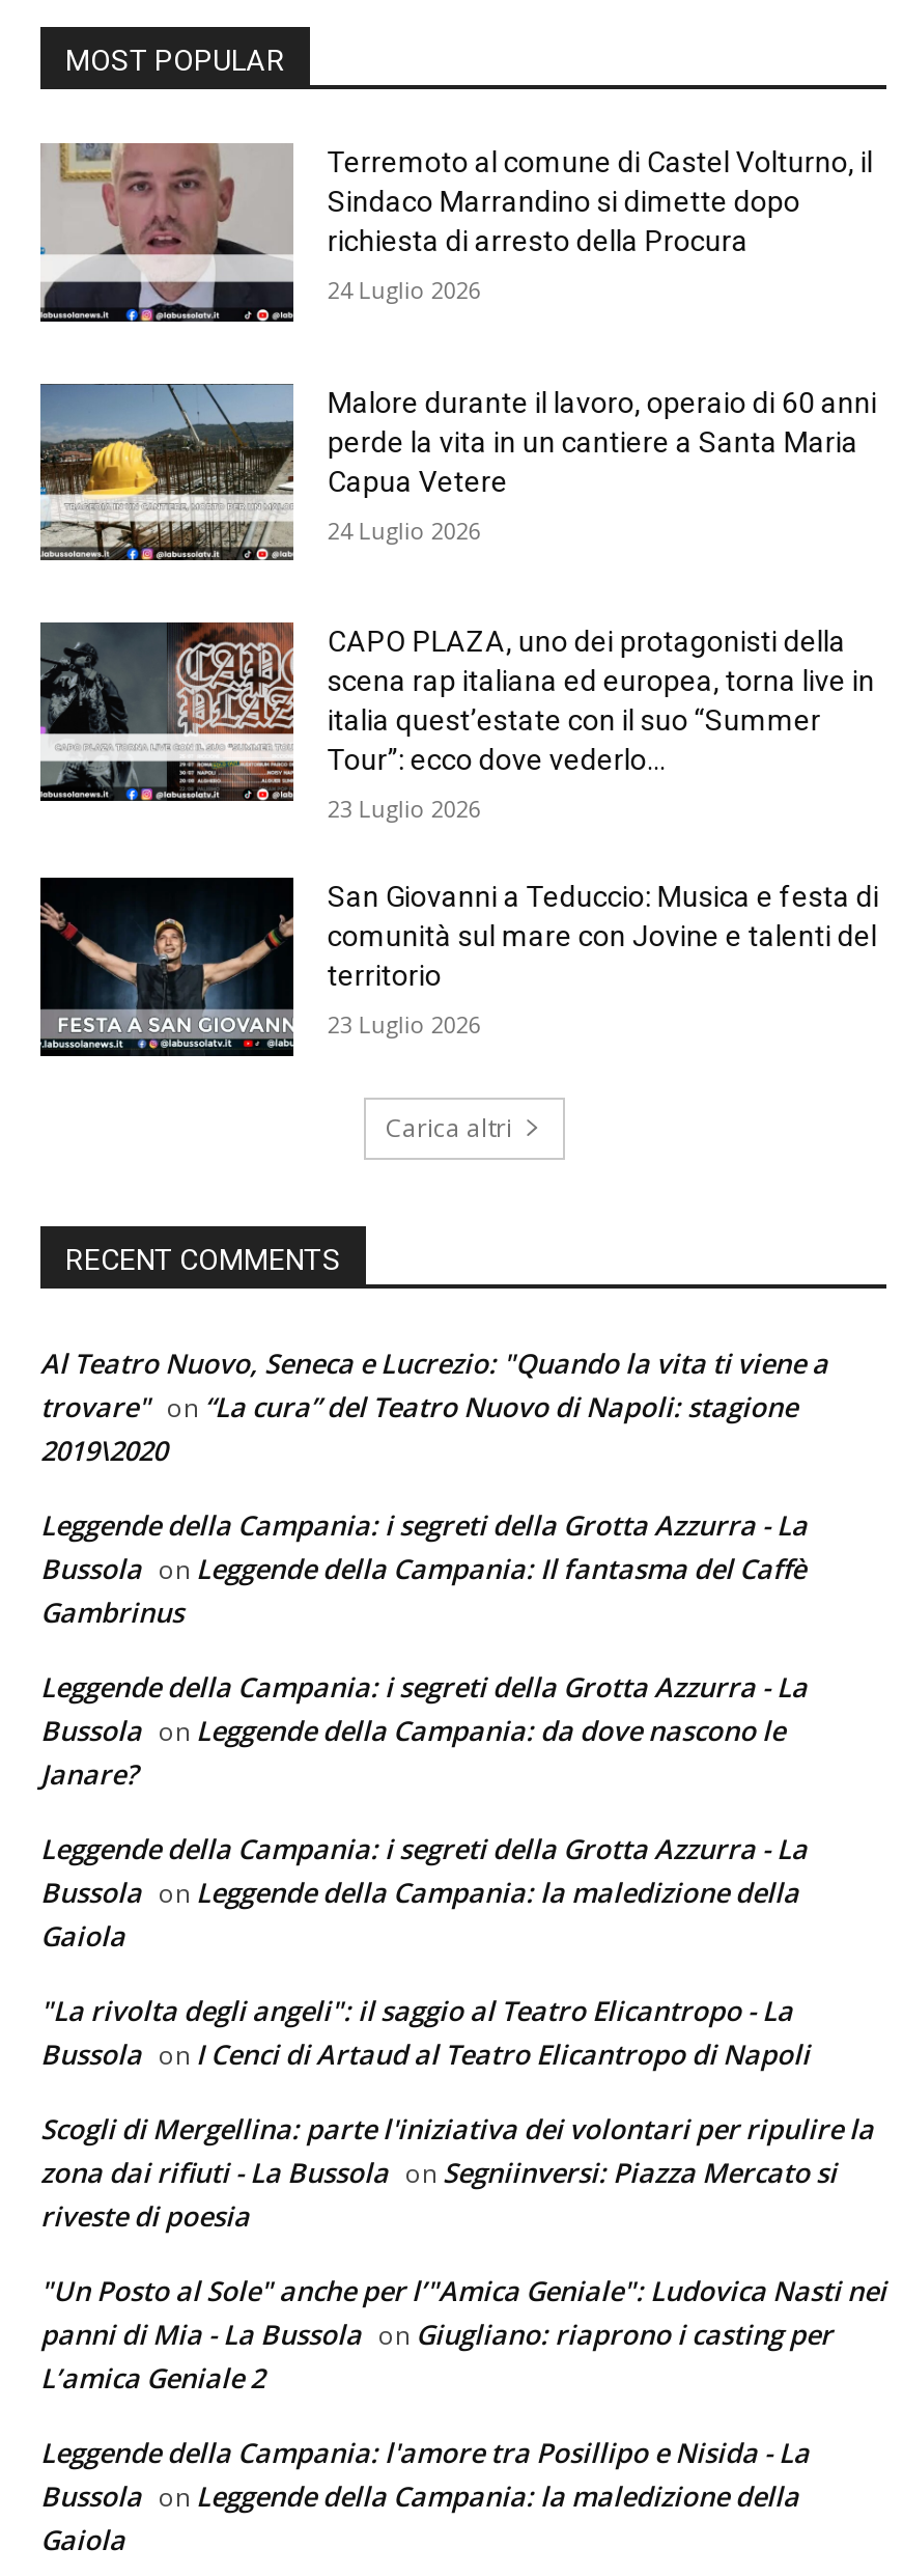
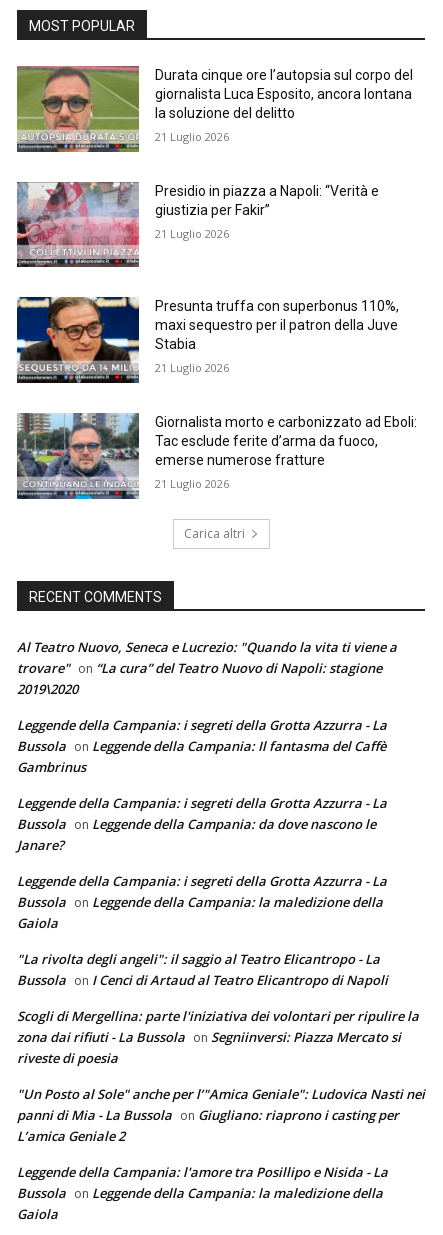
[40,143,873,324] [image] | Terremoto al comune di Castel Volturno, il | Sindaco Marrandino si dimette dopo | richiesta di arresto della Procura -> [16,66,413,153] [image] | Durata cinque ore l’autopsia sul corpo del | giornalista Luca Esposito, ancora lontana | la soluzione del delitto
[327,274,481,305] 24 Luglio 2026 -> [155,129,229,144] 21 Luglio 2026
[40,384,877,562] [image] | Malore durante il lavoro, operaio di 60 anni | perde la vita in un cantiere a Santa Maria | Capua Vetere -> [16,182,379,268] [image] | Presidio in piazza a Napoli: “Verità e | giustizia per Fakir”
[327,514,481,545] 24 Luglio 2026 -> [155,226,229,241] 21 Luglio 2026
[40,620,875,803] [image] | CAPO PLAZA, uno dei protagonisti della | scena rap italiana ed europea, torna live in | italia quest’estate con il suo “Summer | Tour”: ecco dove vederlo... -> [16,296,399,384] [image] | Presunta truffa con superbonus 110%, | maxi sequestro per il patron della Juve | Stabia
[327,793,481,825] 23 Luglio 2026 -> [155,360,229,375] 21 Luglio 2026
[40,876,879,1058] [image] | San Giovanni a Teduccio: Musica e festa di | comunità sul mare con Jovine e talenti del | territorio -> [16,412,417,500] [image] | Giornalista morto e carbonizzato ad Eboli: | Tac esclude ferite d’arma da fuoco, | emerse numerose fratture
[327,1009,481,1040] 23 Luglio 2026 -> [155,476,229,491] 21 Luglio 2026

